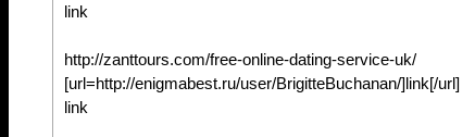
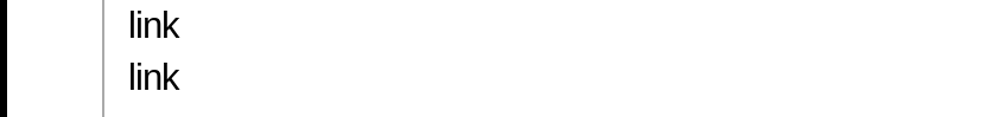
[64,50,460,93] http://zanttours.com/free-online-dating-service-uk/ | [url=http://enigmabest.ru/user/BrigitteBuchanan/]link[/url] -> none

